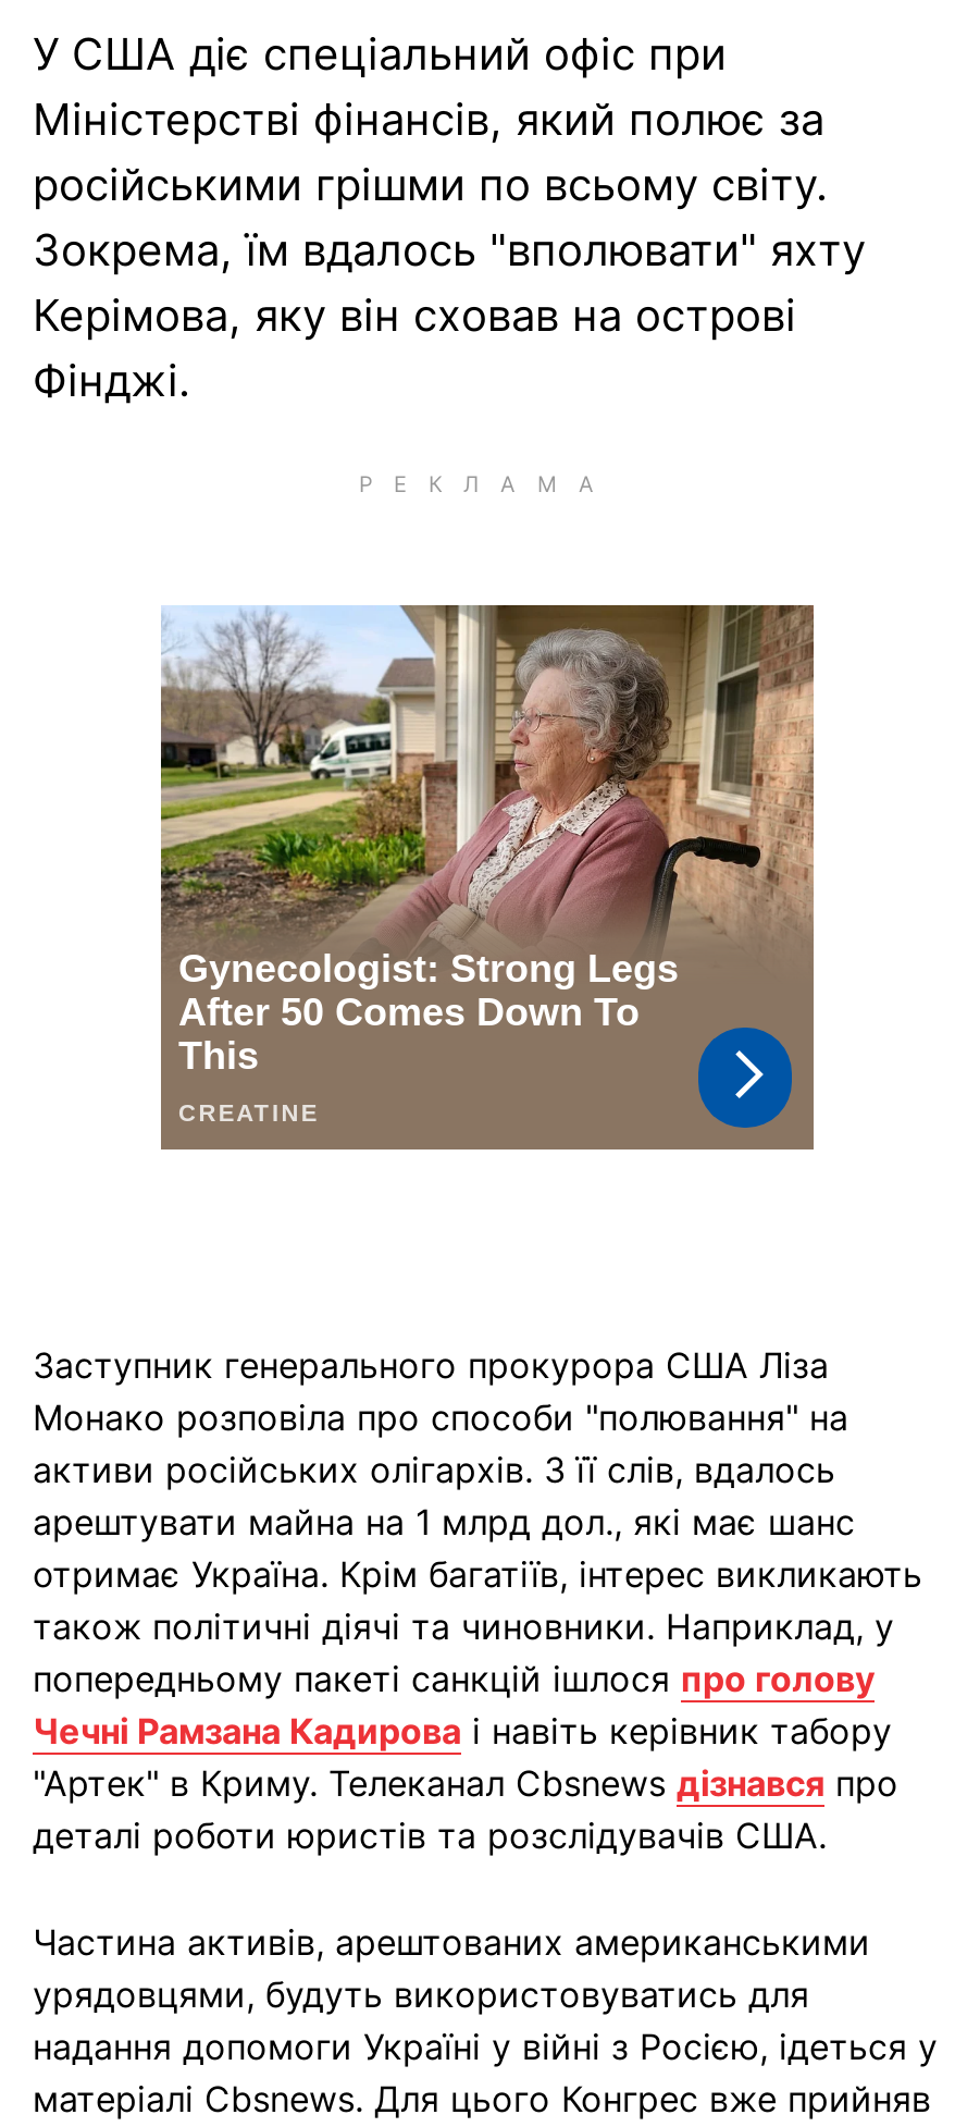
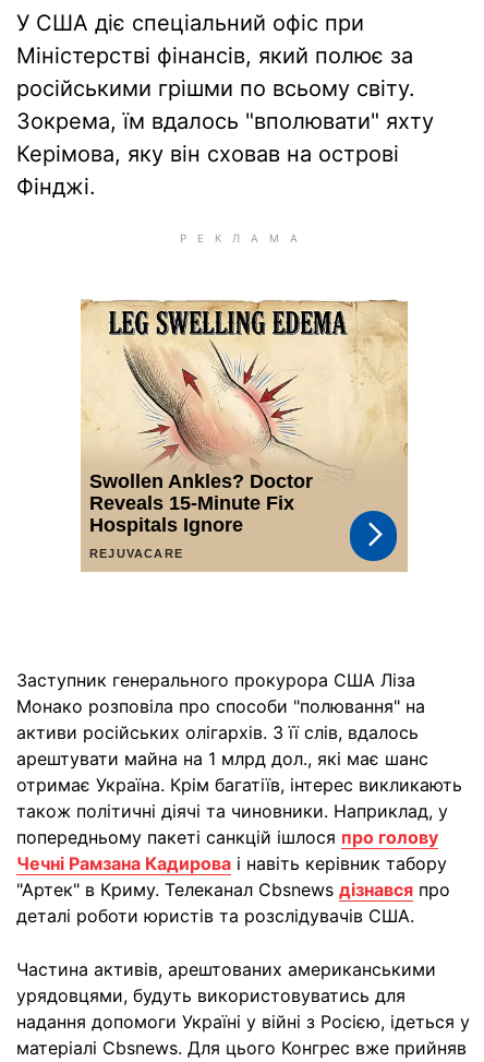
[159,603,816,1149] [image] -> [80,298,409,571] [image]

